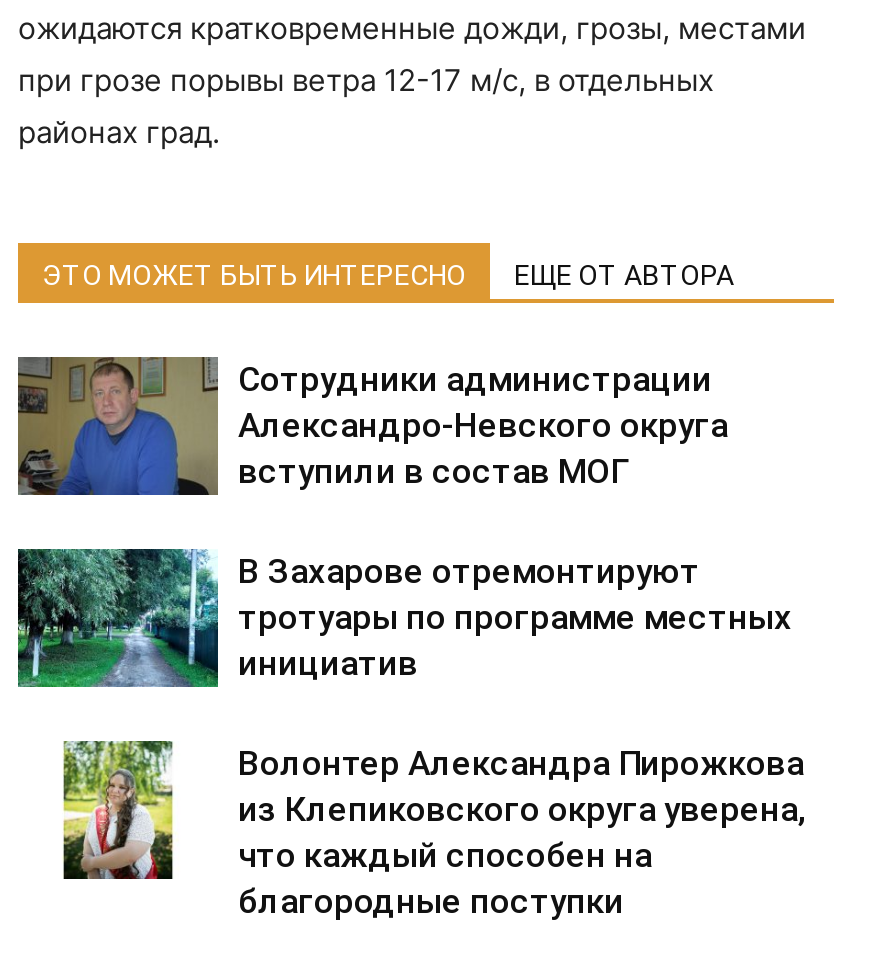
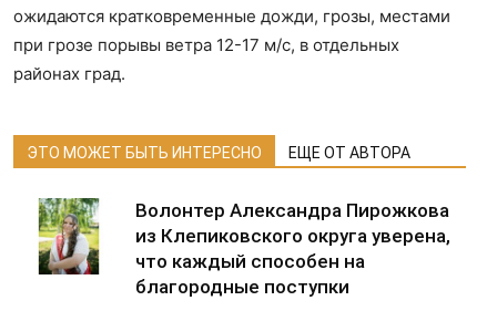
[16,355,792,683] [image] | Сотрудники администрации | Александро-Невского округа | вступили в состав МОГ | В Захарове отремонтируют | тротуары по программе местных | инициатив -> none
[16,547,210,689] [image] -> none

